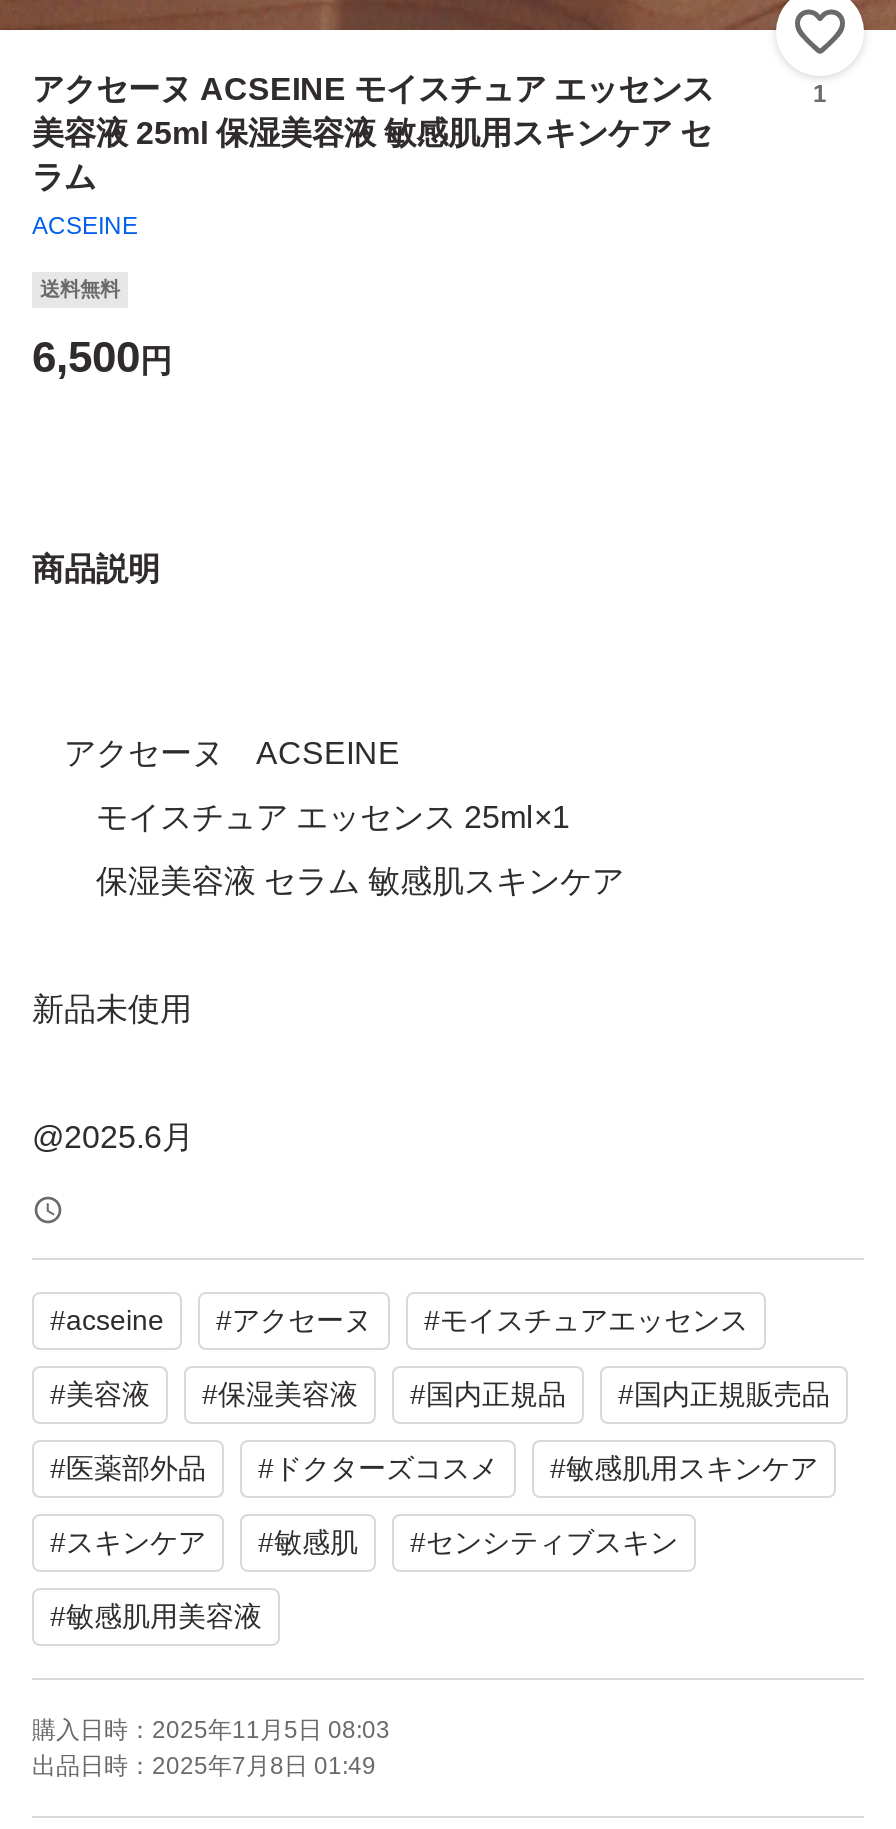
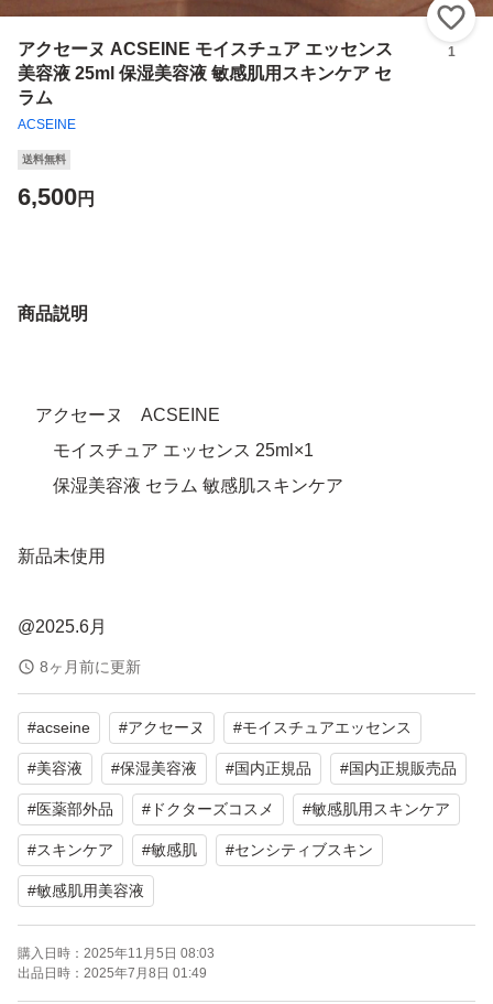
none -> [40,658,141,676] 8ヶ月前に更新

